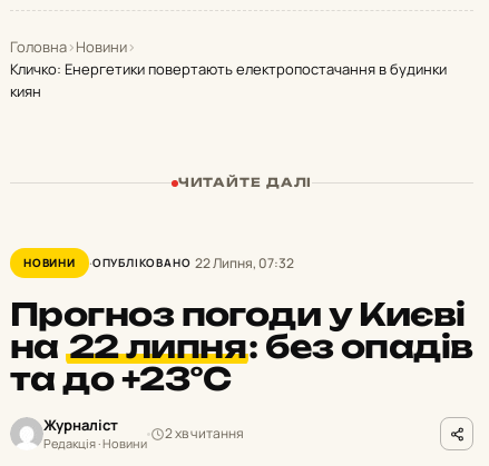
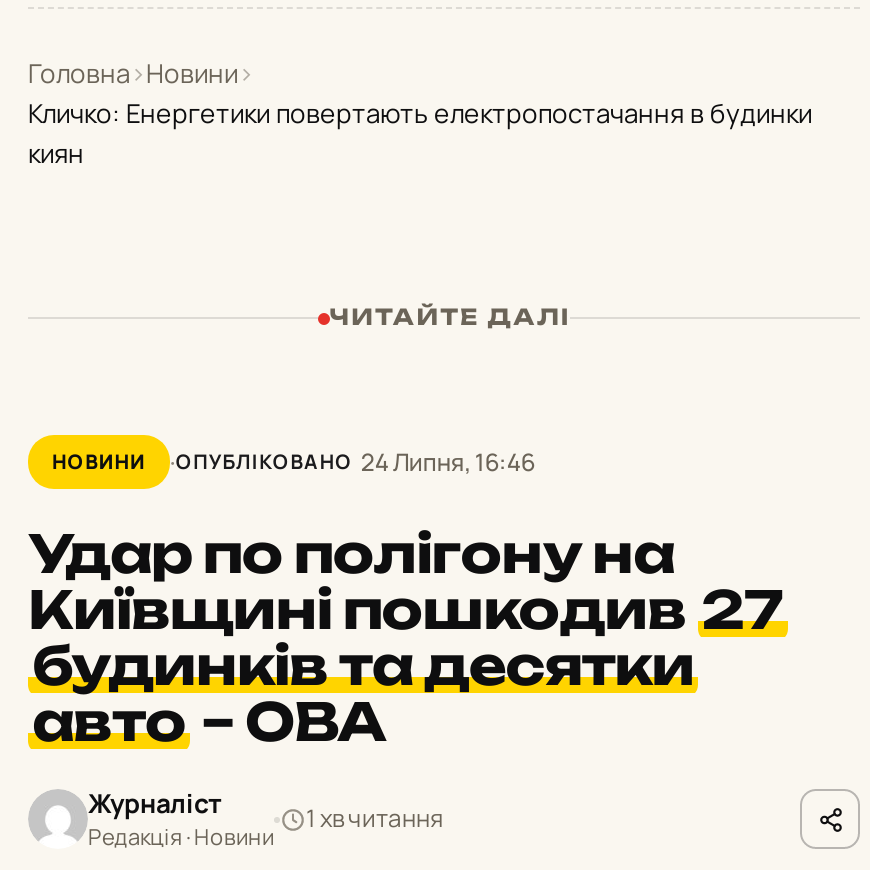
[92,253,295,272] ОПУБЛІКОВАНО 22 Липня, 07:32 -> [176,444,535,478] ОПУБЛІКОВАНО 24 Липня, 16:46
[10,295,473,398] Прогноз погоди у Києві | на 22 липня : без опадів | та до +23°С -> [28,521,783,753] Удар по полігону на | Київщині пошкодив 27 | будинків та десятки | авто – ОВА
[165,424,244,443] 2 хв читання -> [306,801,444,835] 1 хв читання

